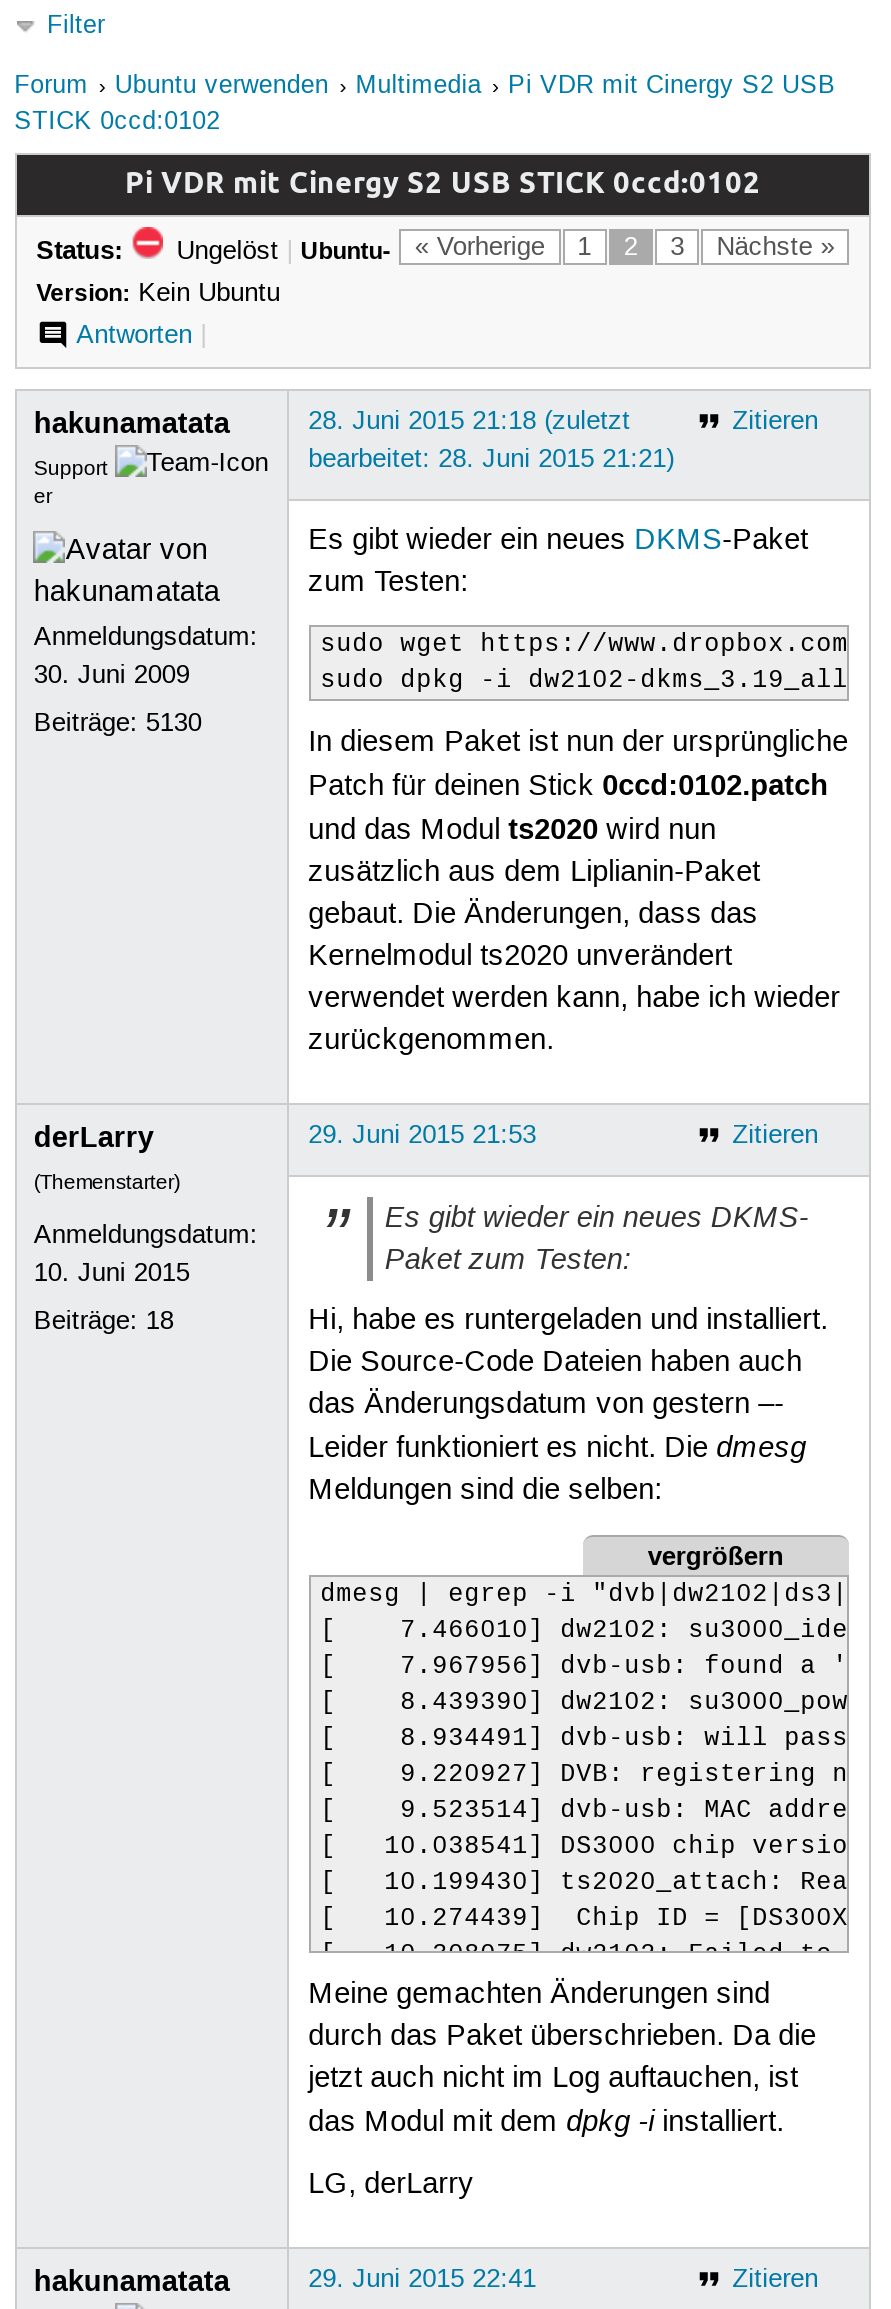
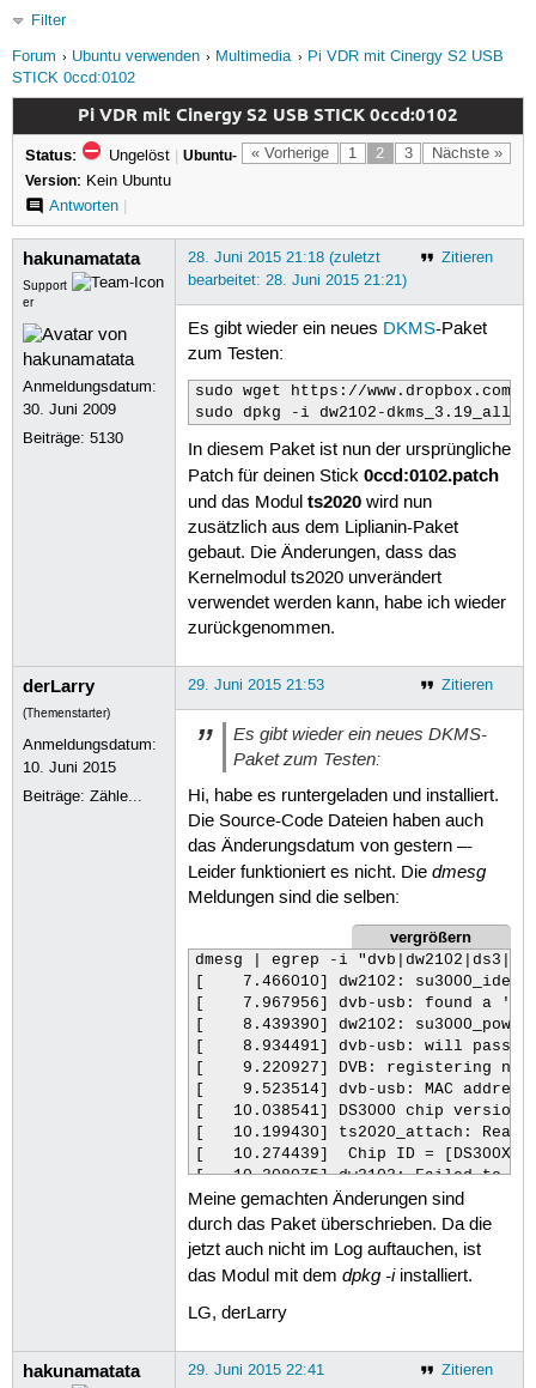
[34,1305,174,1337] Beiträge: 18 -> [23,787,143,806] Beiträge: Zähle...

